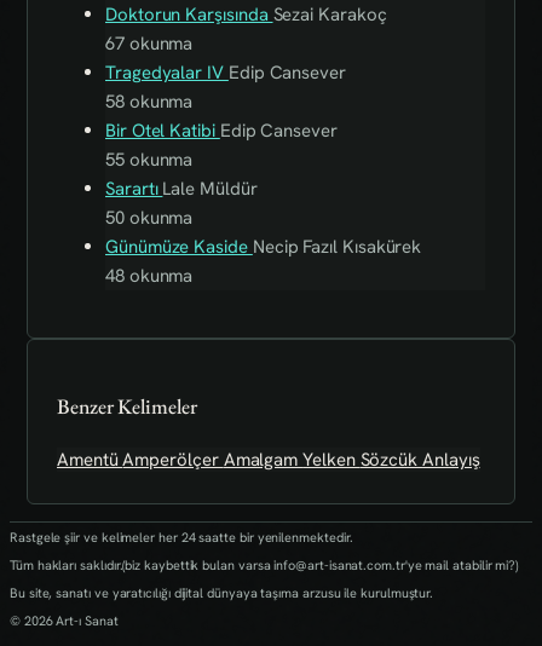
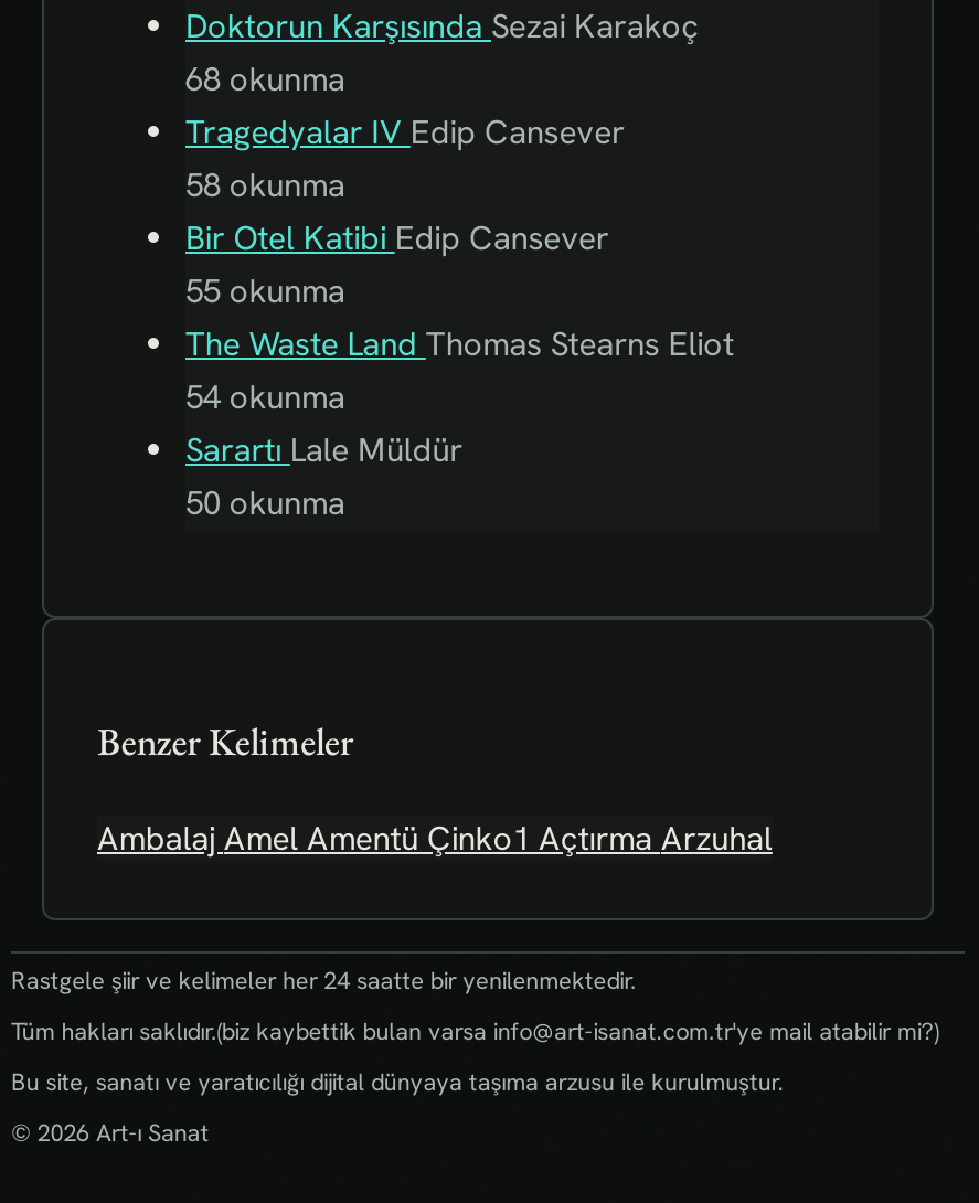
[105,31,193,56] 67 okunma -> [185,57,345,101] 68 okunma
none -> [185,322,734,419] The Waste Land Thomas Stearns Eliot | 54 okunma
moved [105,177,257,230] -> [185,428,463,525]: Sarartı Lale Müldür | 50 okunma
[105,235,421,288] Günümüze Kaside Necip Fazıl Kısakürek | 48 okunma -> none
[57,448,480,472] Amentü Amperölçer Amalgam Yelken Sözcük Anlayış -> [97,817,772,861] Ambalaj Amel Amentü Çinko1 Açtırma Arzuhal

